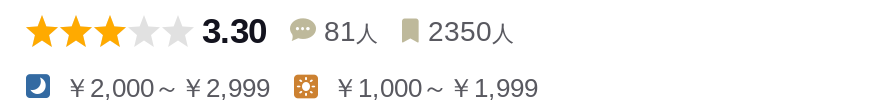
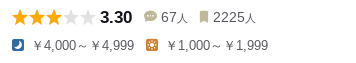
[324,16,378,48] 81人 -> [161,9,188,25] 67人
[428,16,514,48] 2350人 -> [213,9,256,25] 2225人
[64,74,270,104] ￥2,000～￥2,999 -> [31,38,134,53] ￥4,000～￥4,999

